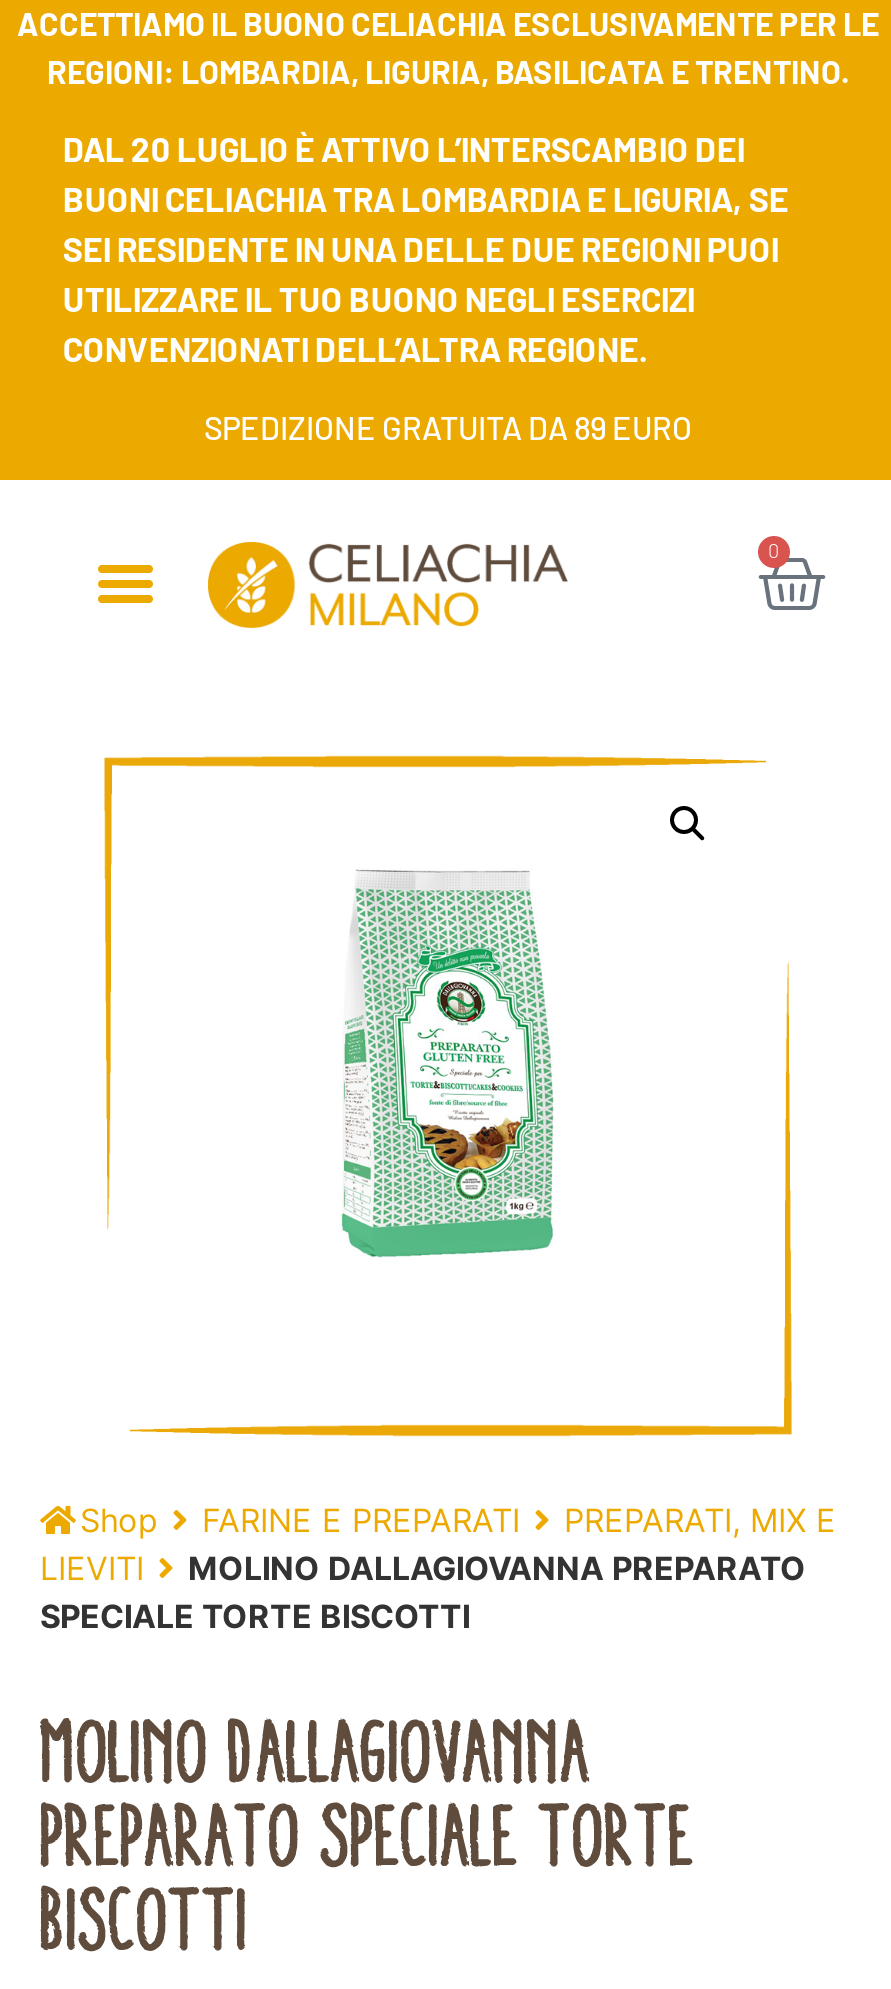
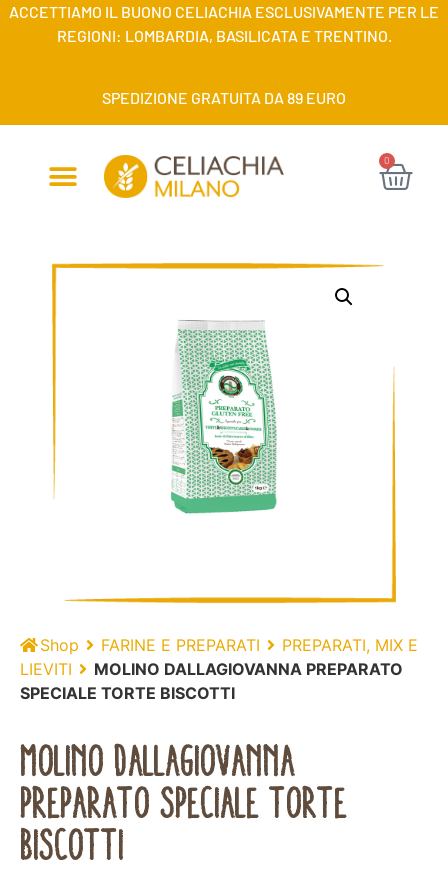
[47,52,849,369] REGIONI: LOMBARDIA, LIGURIA, BASILICATA E TRENTINO. | DAL 20 LUGLIO È ATTIVO L’INTERSCAMBIO DEI | BUONI CELIACHIA TRA LOMBARDIA E LIGURIA, SE | SEI RESIDENTE IN UNA DELLE DUE REGIONI PUOI | UTILIZZARE IL TUO BUONO NEGLI ESERCIZI | CONVENZIONATI DELL’ALTRA REGIONE. -> [56,26,391,45] REGIONI: LOMBARDIA, BASILICATA E TRENTINO.

